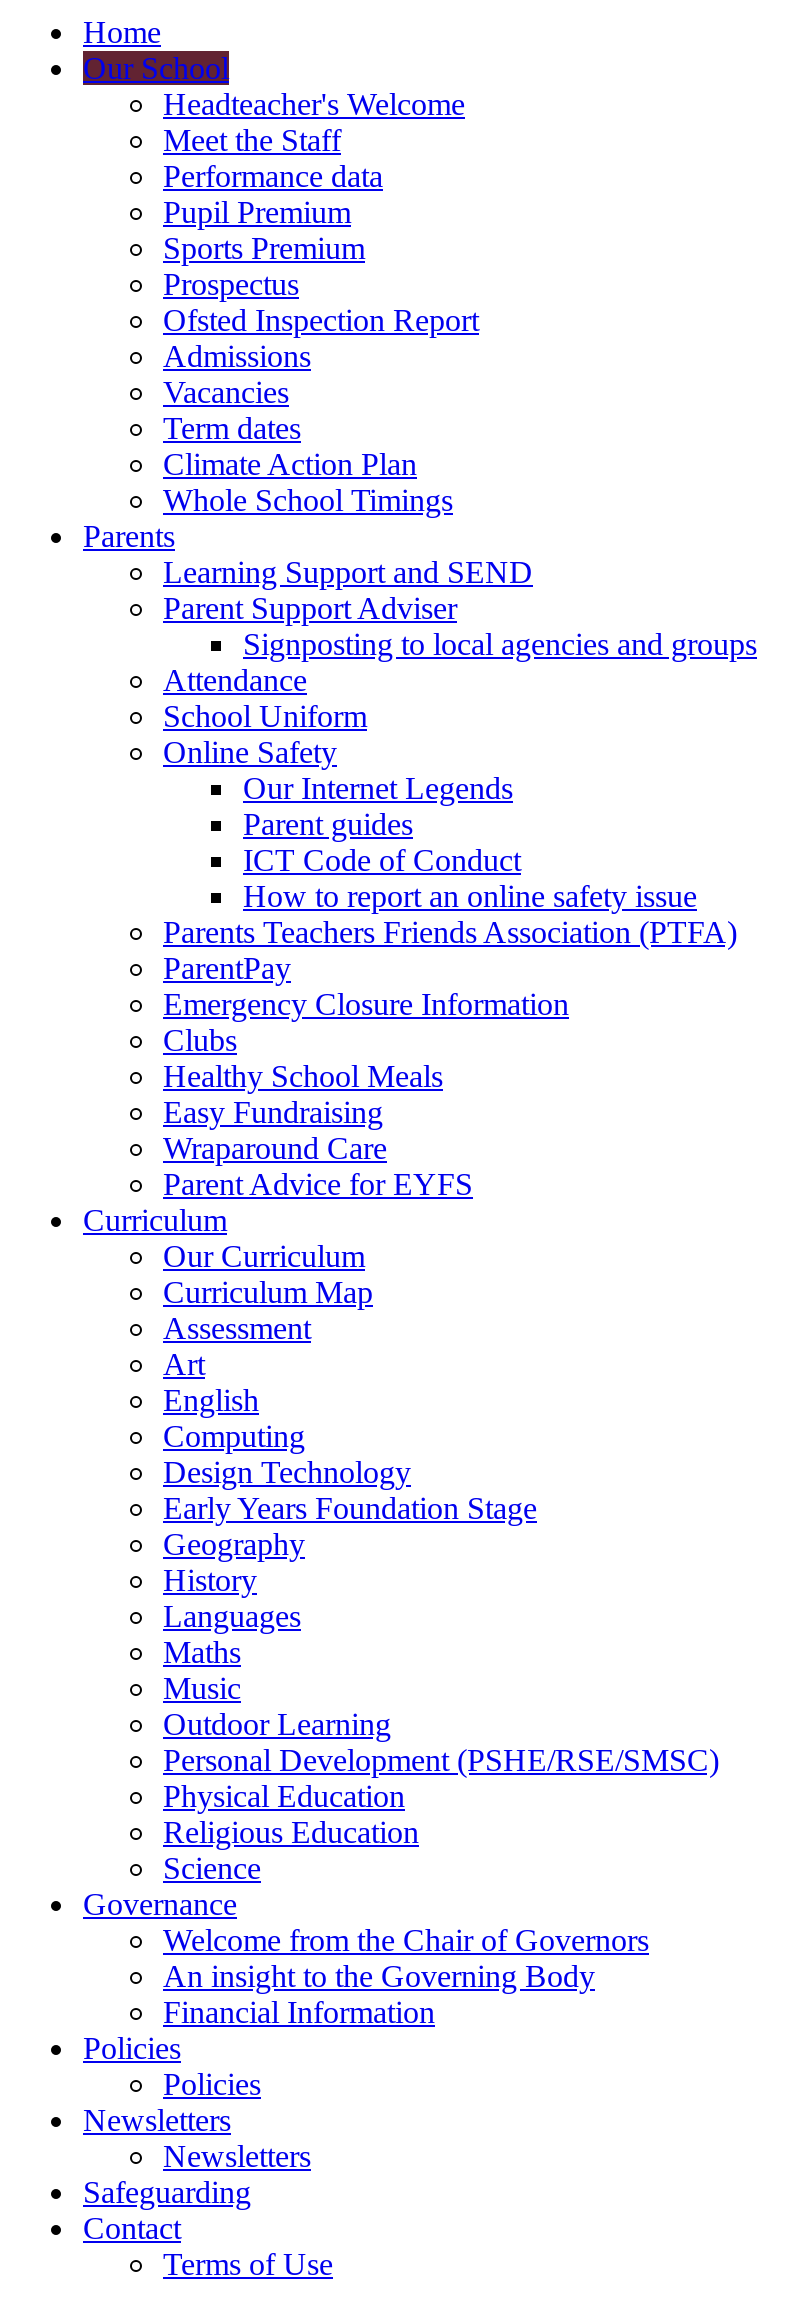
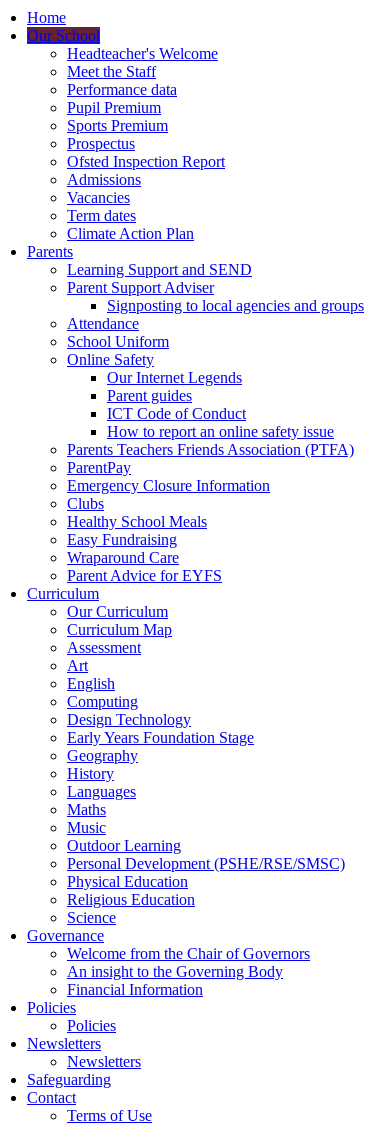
[163,482,453,516] Whole School Timings -> none

